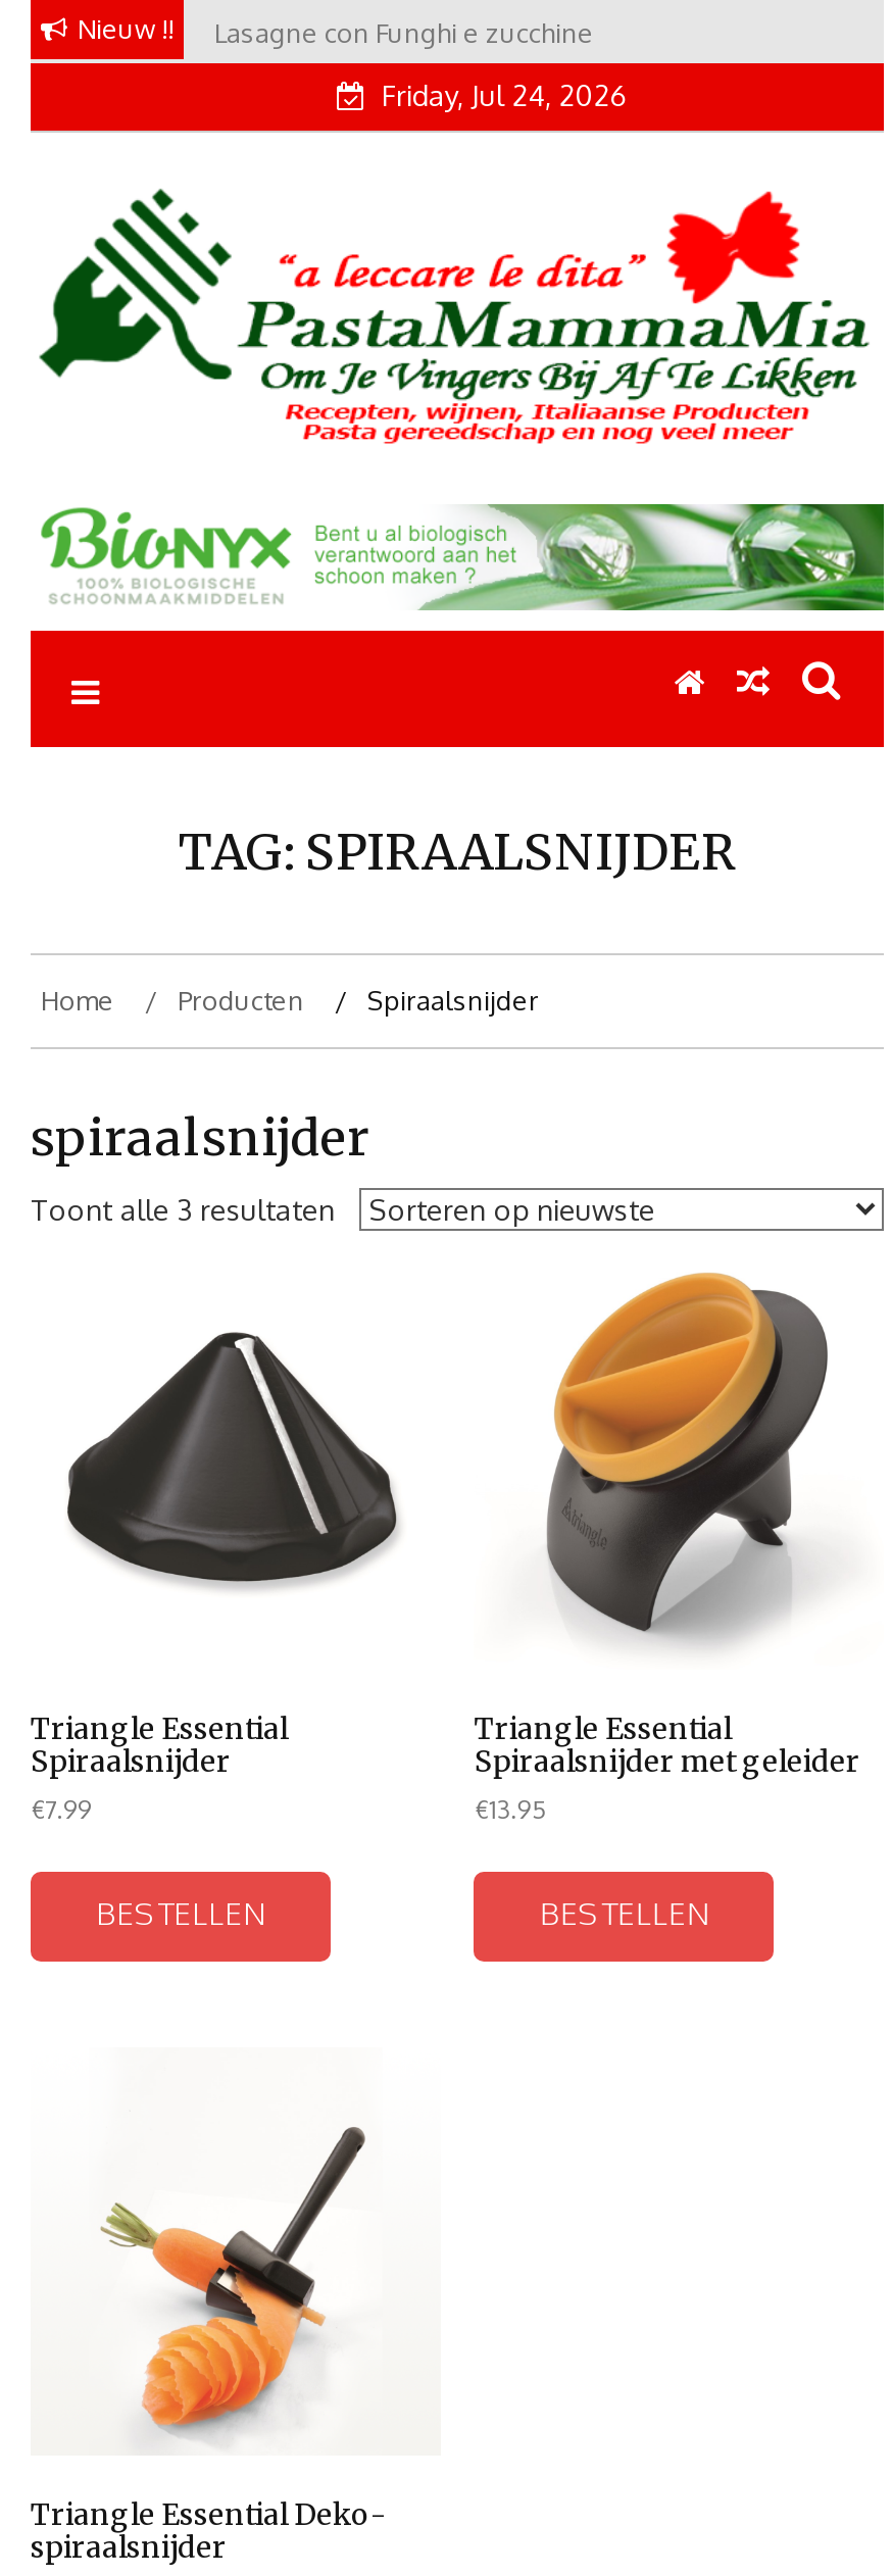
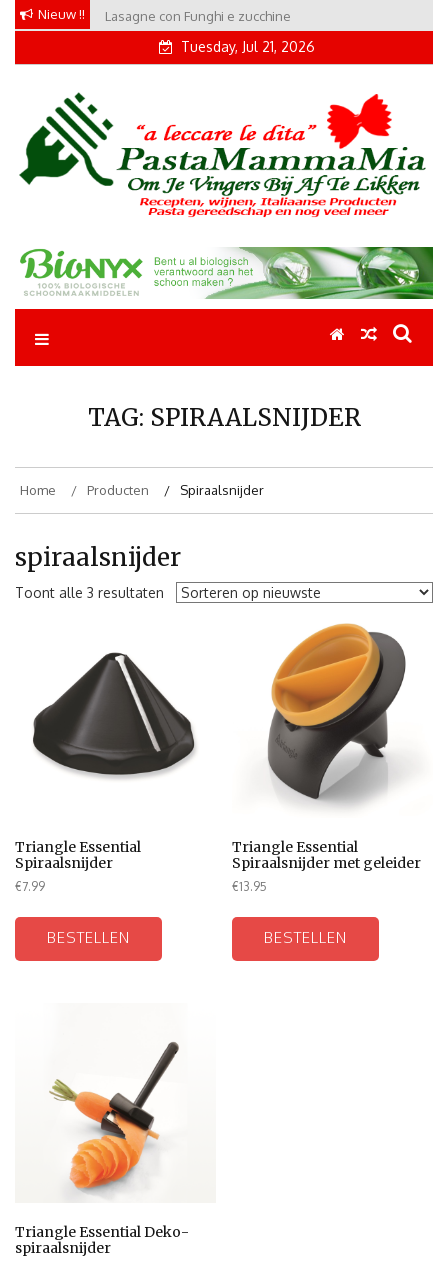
[374,78,629,112] Friday, Jul 24, 2026 -> [176,38,314,55] Tuesday, Jul 21, 2026

